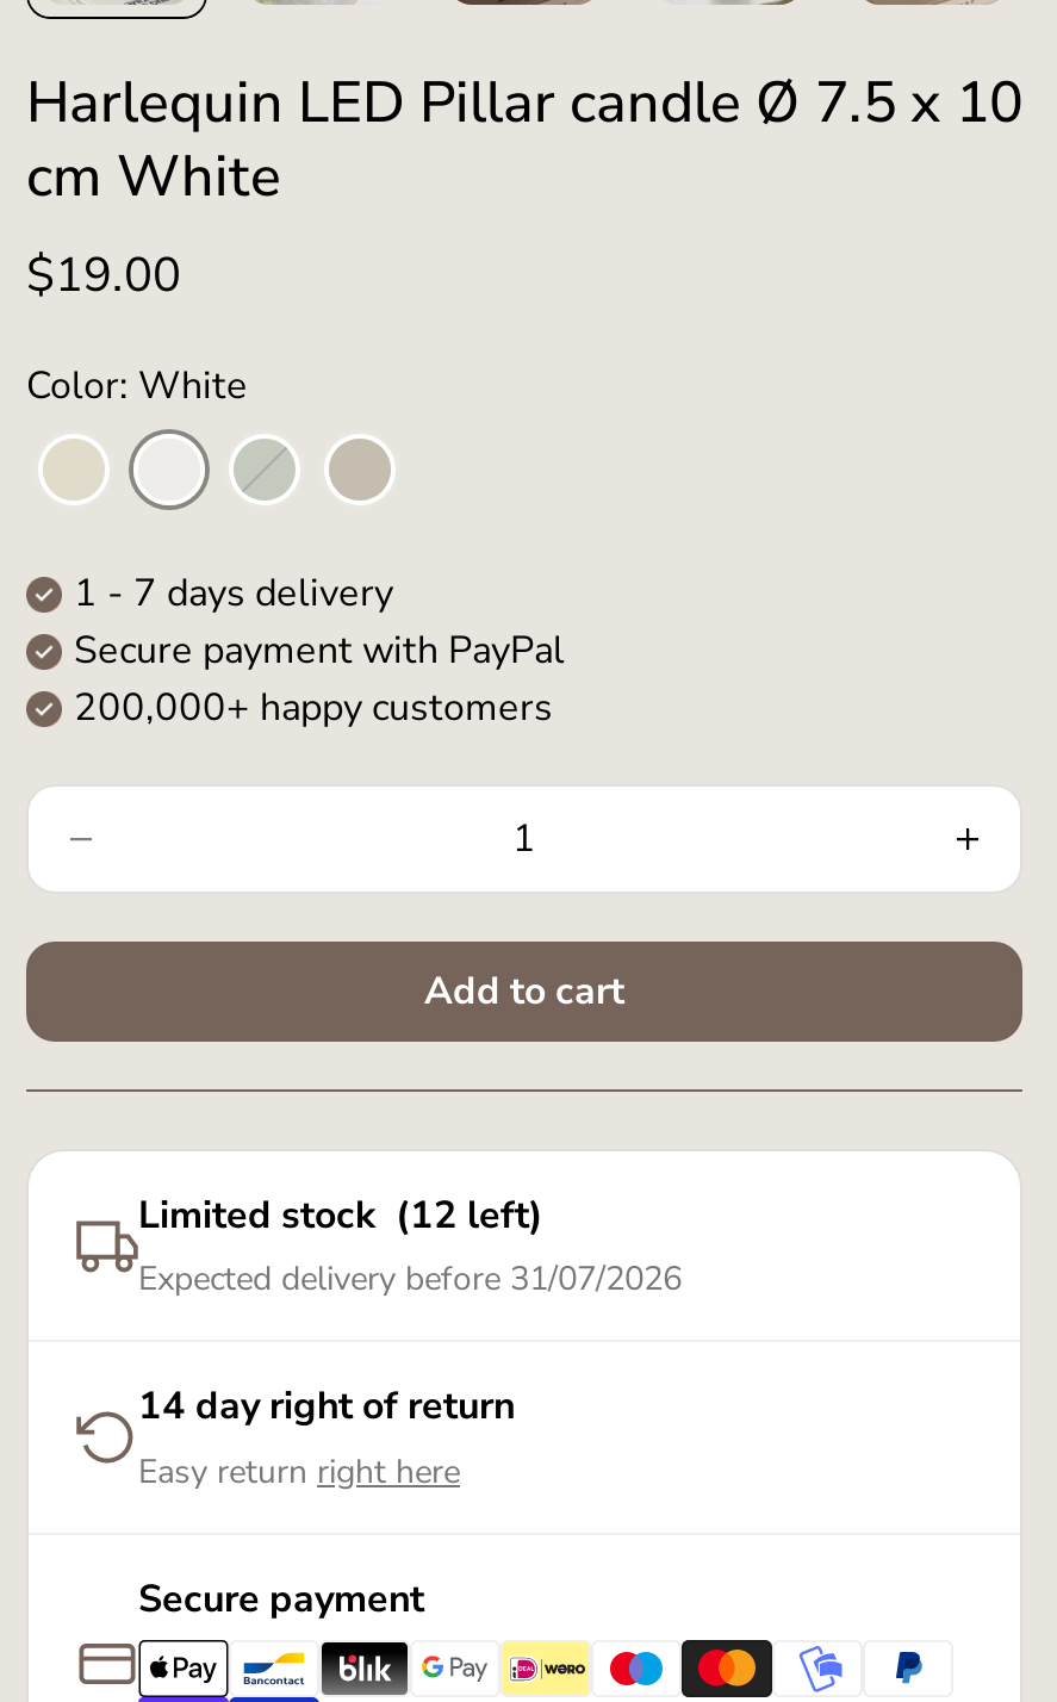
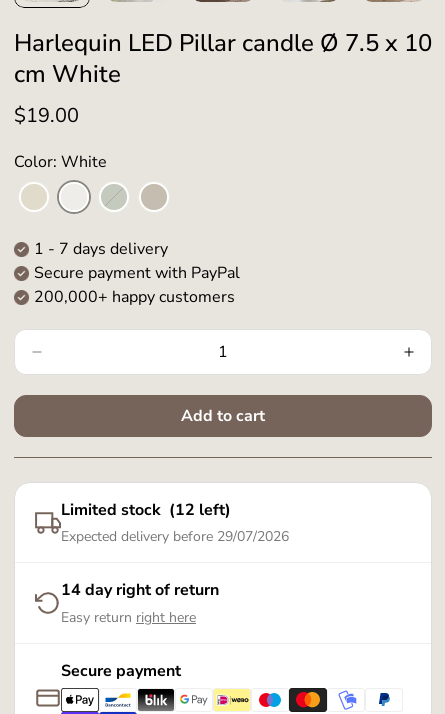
[138,1257,682,1302] Expected delivery before 31/07/2026 -> [61,527,289,546] Expected delivery before 29/07/2026

